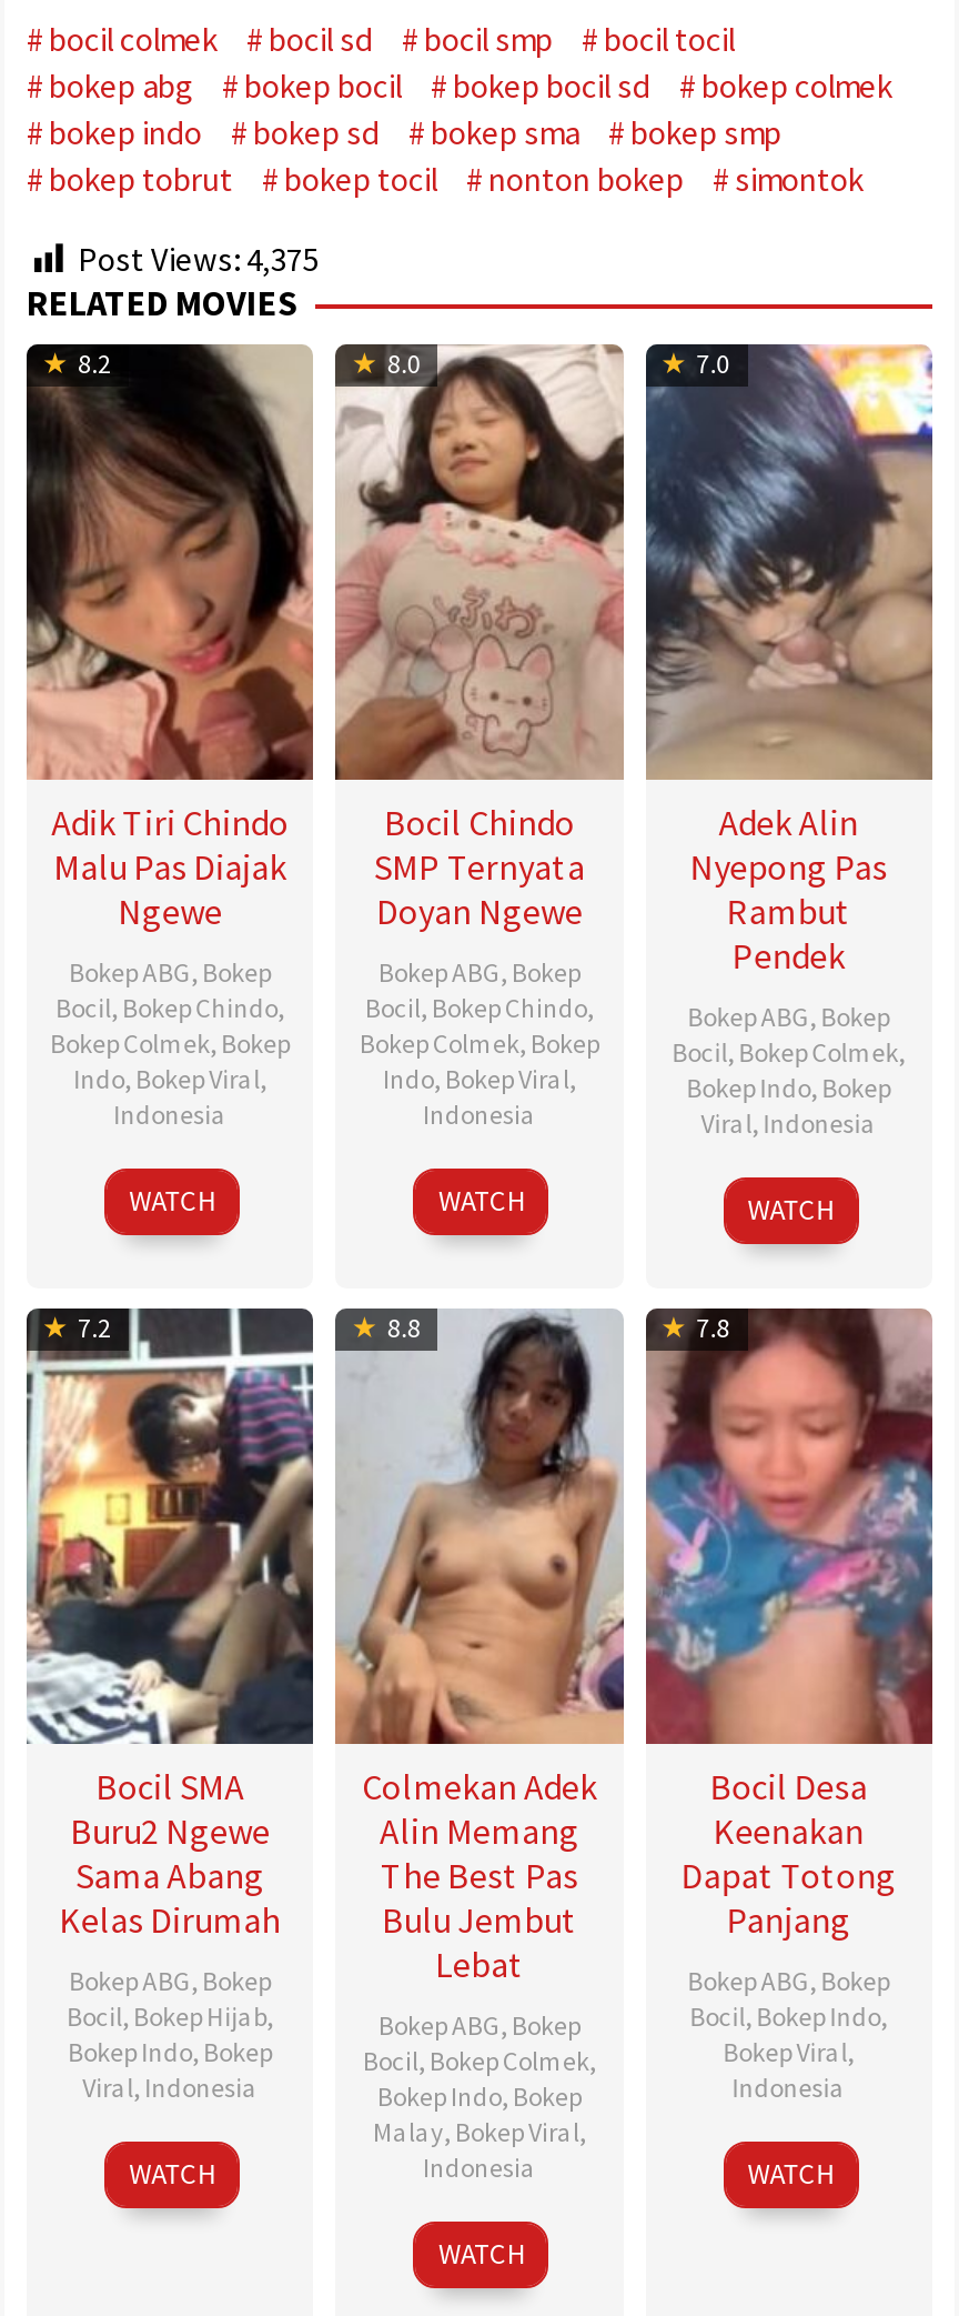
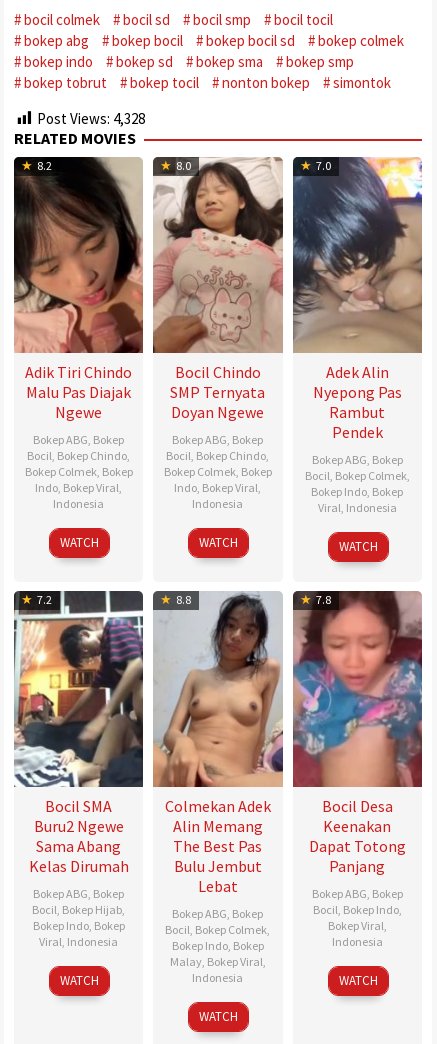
[78,237,317,279] Post Views: 4,375 -> [37,109,145,128] Post Views: 4,328

